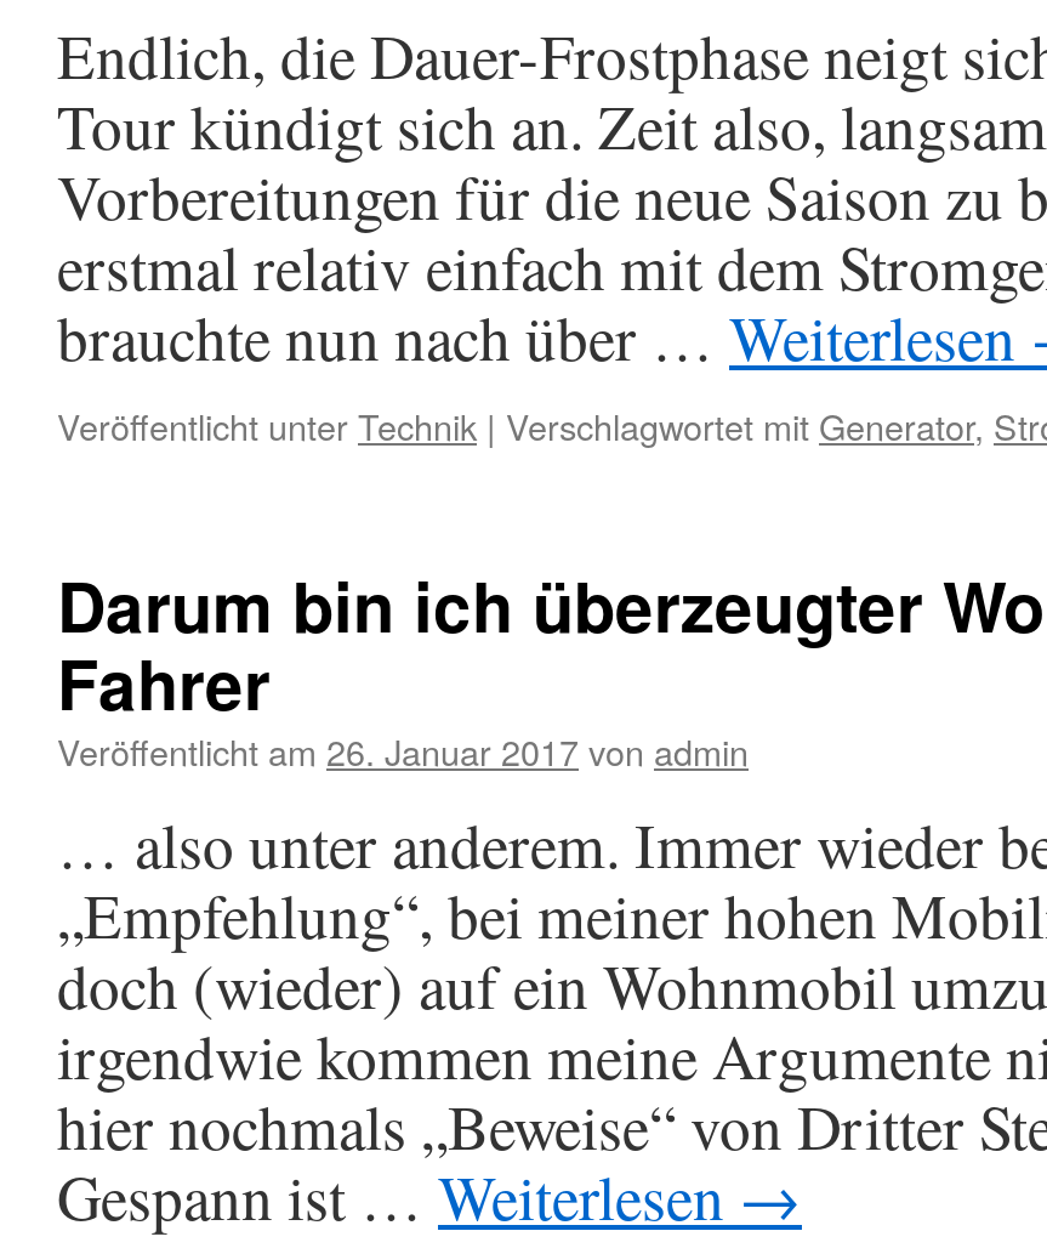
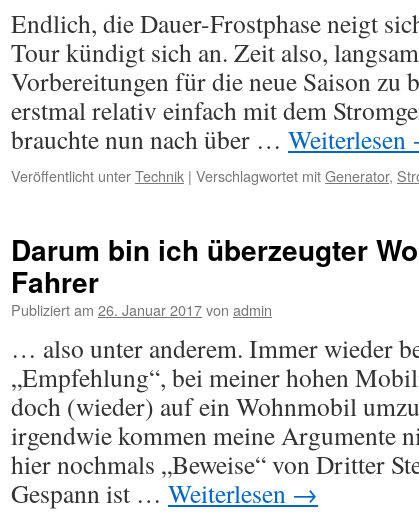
[57,725,749,776] Veröffentlicht am 26. Januar 2017 von admin -> [11,299,272,320] Publiziert am 26. Januar 2017 von admin

